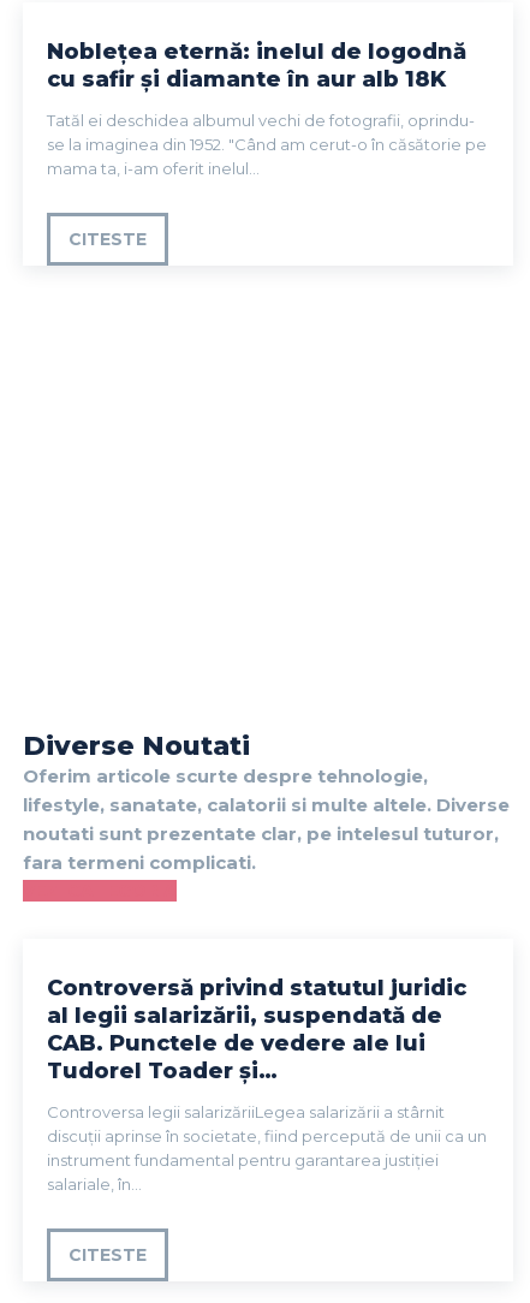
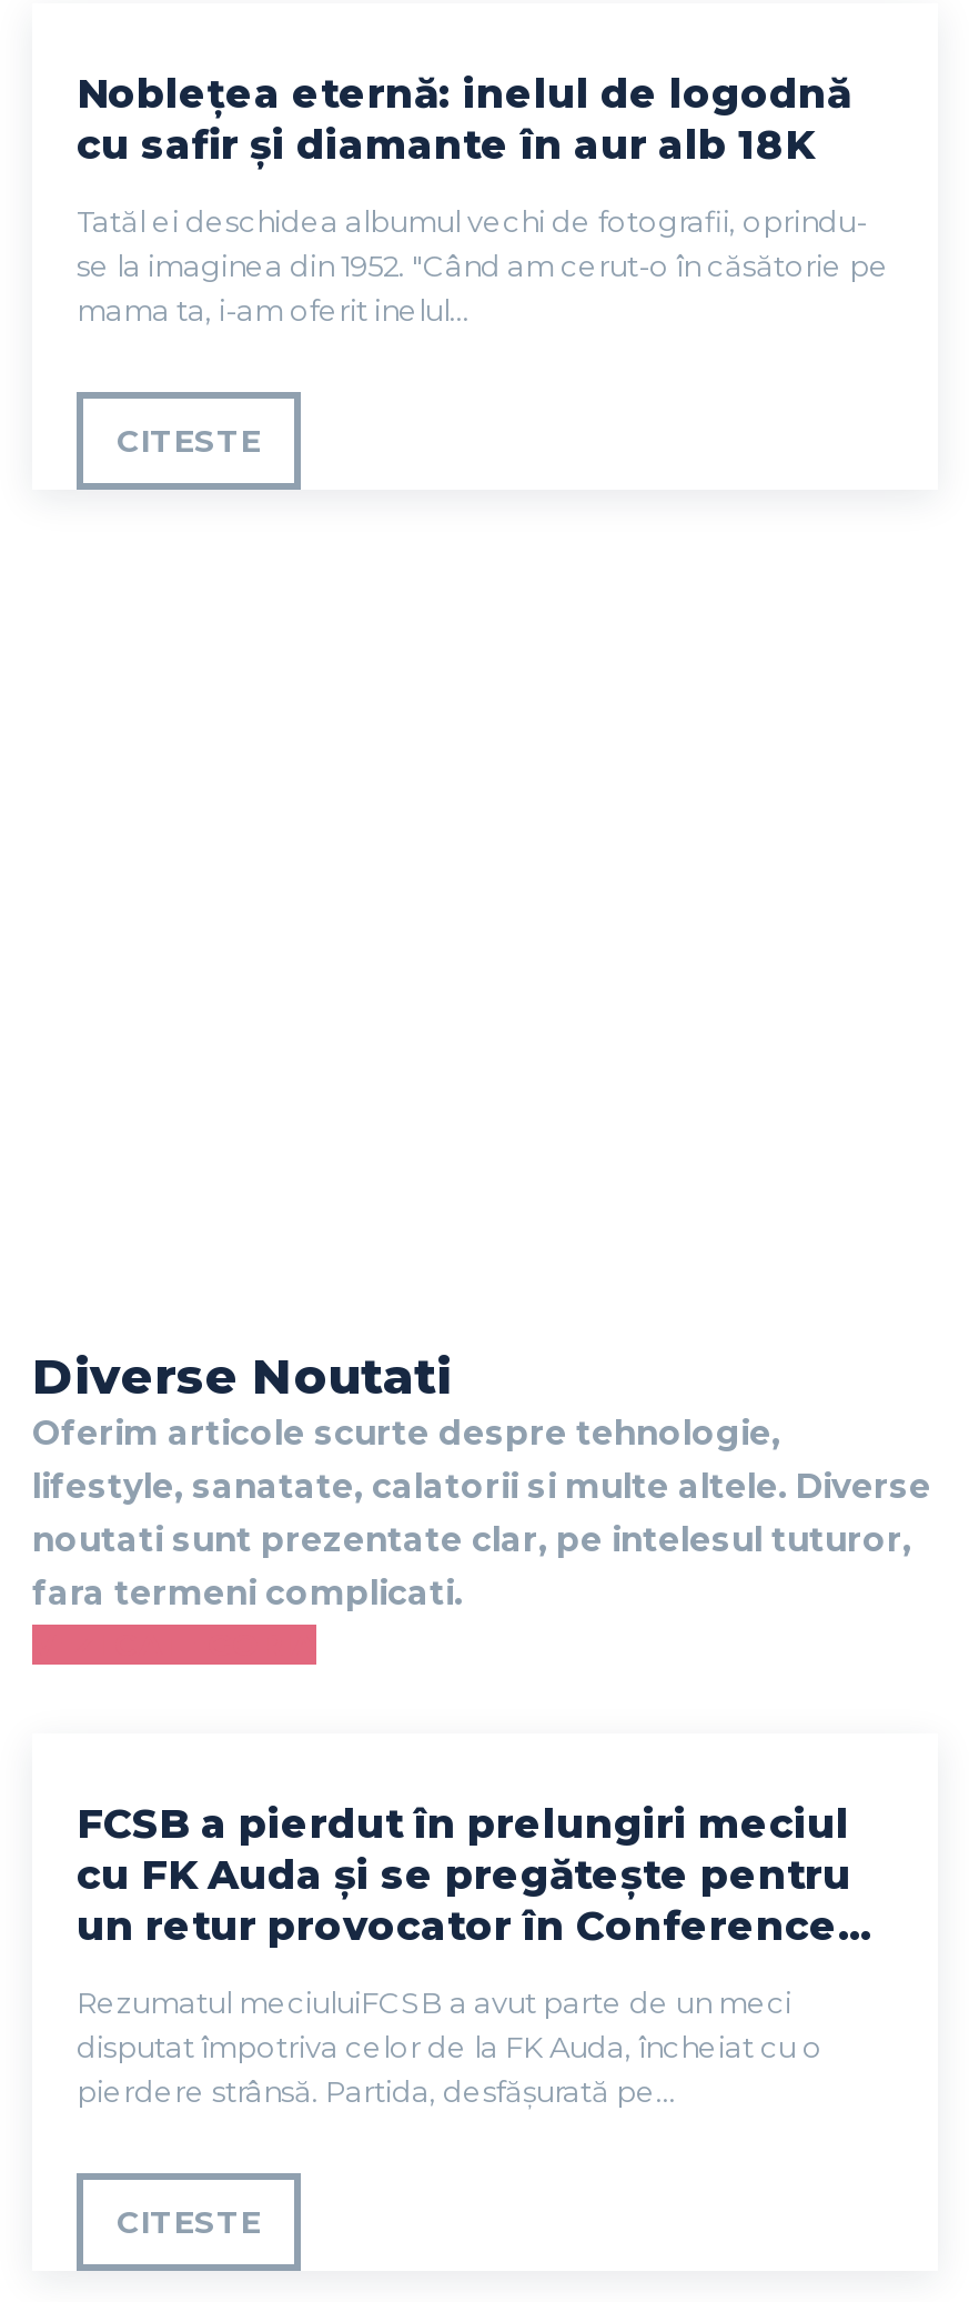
[47,975,466,1084] Controversă privind statutul juridic | al legii salarizării, suspendată de | CAB. Punctele de vedere ale lui | Tudorel Toader și… -> [77,1800,874,1951] FCSB a pierdut în prelungiri meciul | cu FK Auda și se pregătește pentru | un retur provocator în Conference…
[47,1102,487,1193] Controversa legii salarizăriiLegea salarizării a stârnit | discuții aprinse în societate, fiind percepută de unii ca un | instrument fundamental pentru garantarea justiției | salariale, în... -> [77,1984,822,2109] Rezumatul meciuluiFCSB a avut parte de un meci | disputat împotriva celor de la FK Auda, încheiat cu o | pierdere strânsă. Partida, desfășurată pe...

